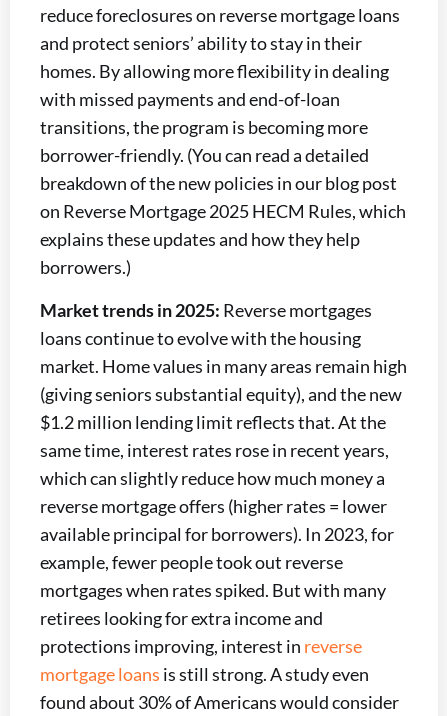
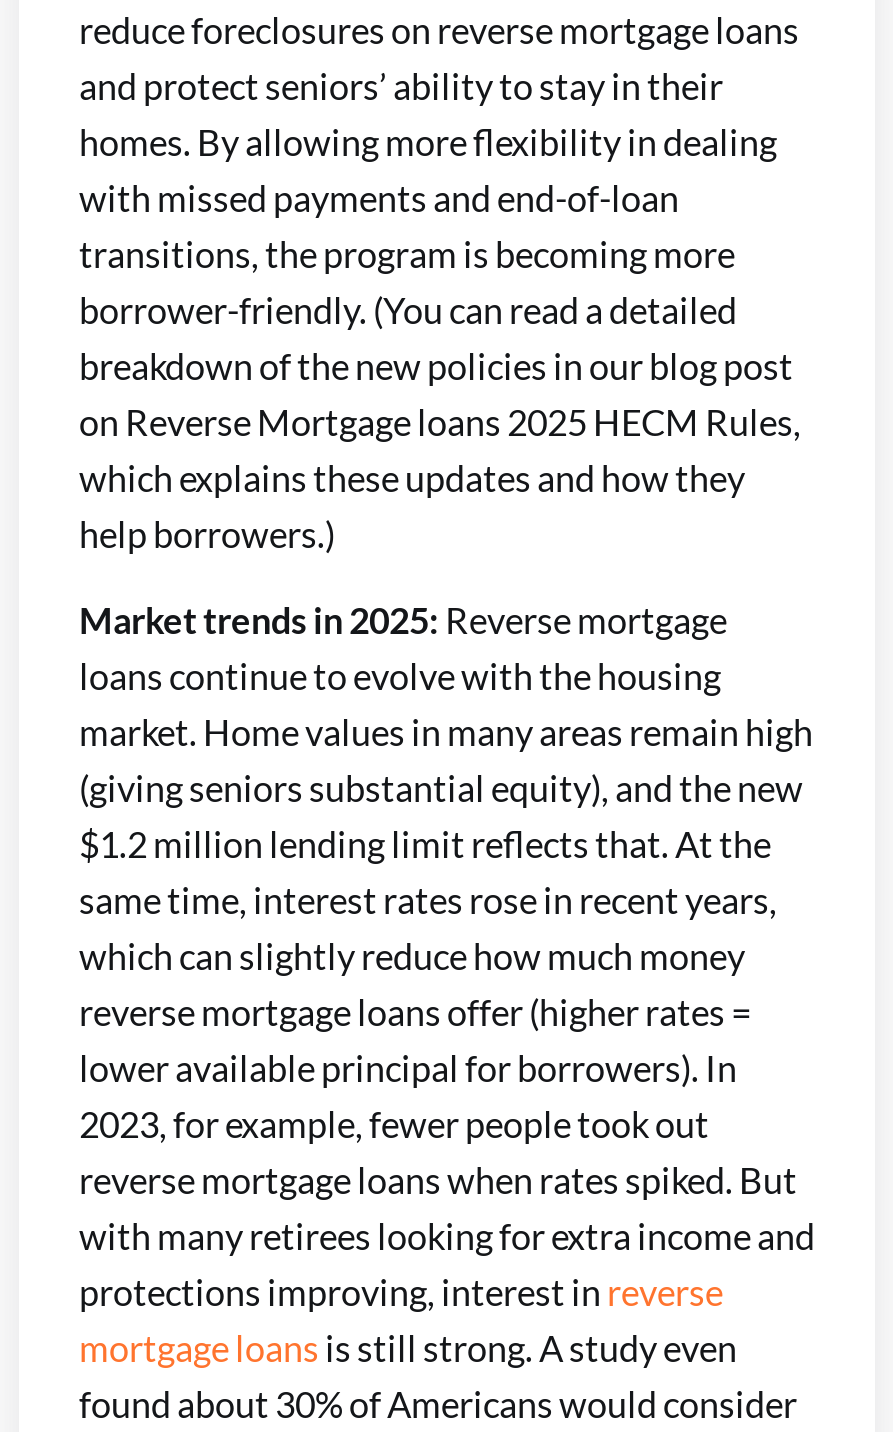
[40,200,406,278] on Reverse Mortgage 2025 HECM Rules, which | explains these updates and how they help | borrowers.) -> [79,400,801,556] on Reverse Mortgage loans 2025 HECM Rules, | which explains these updates and how they | help borrowers.)
[40,298,372,320] Market trends in 2025: Reverse mortgages -> [79,597,727,641] Market trends in 2025: Reverse mortgage
[40,466,394,628] which can slightly reduce how much money a | reverse mortgage offers (higher rates = lower | available principal for borrowers). In 2023, for | example, fewer people took out reverse | mortgages when rates spiked. But with many | retirees looking for extra income and -> [79,933,815,1257] which can slightly reduce how much money | reverse mortgage loans offer (higher rates = | lower available principal for borrowers). In | 2023, for example, fewer people took out | reverse mortgage loans when rates spiked. But | with many retirees looking for extra income and

